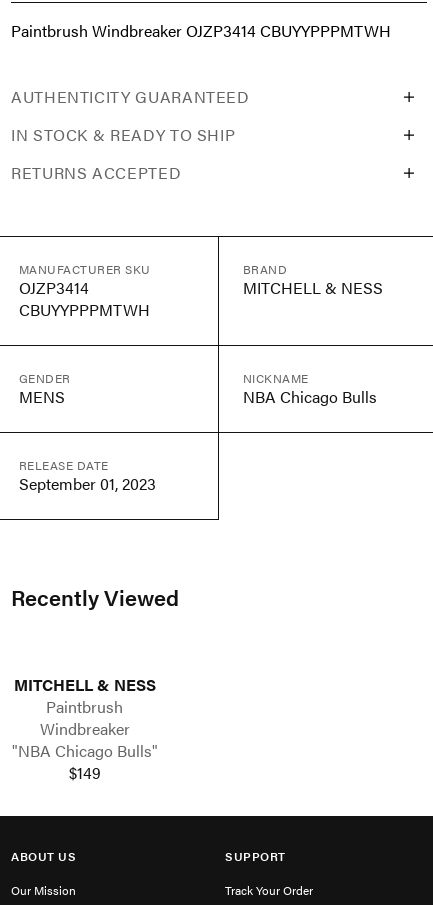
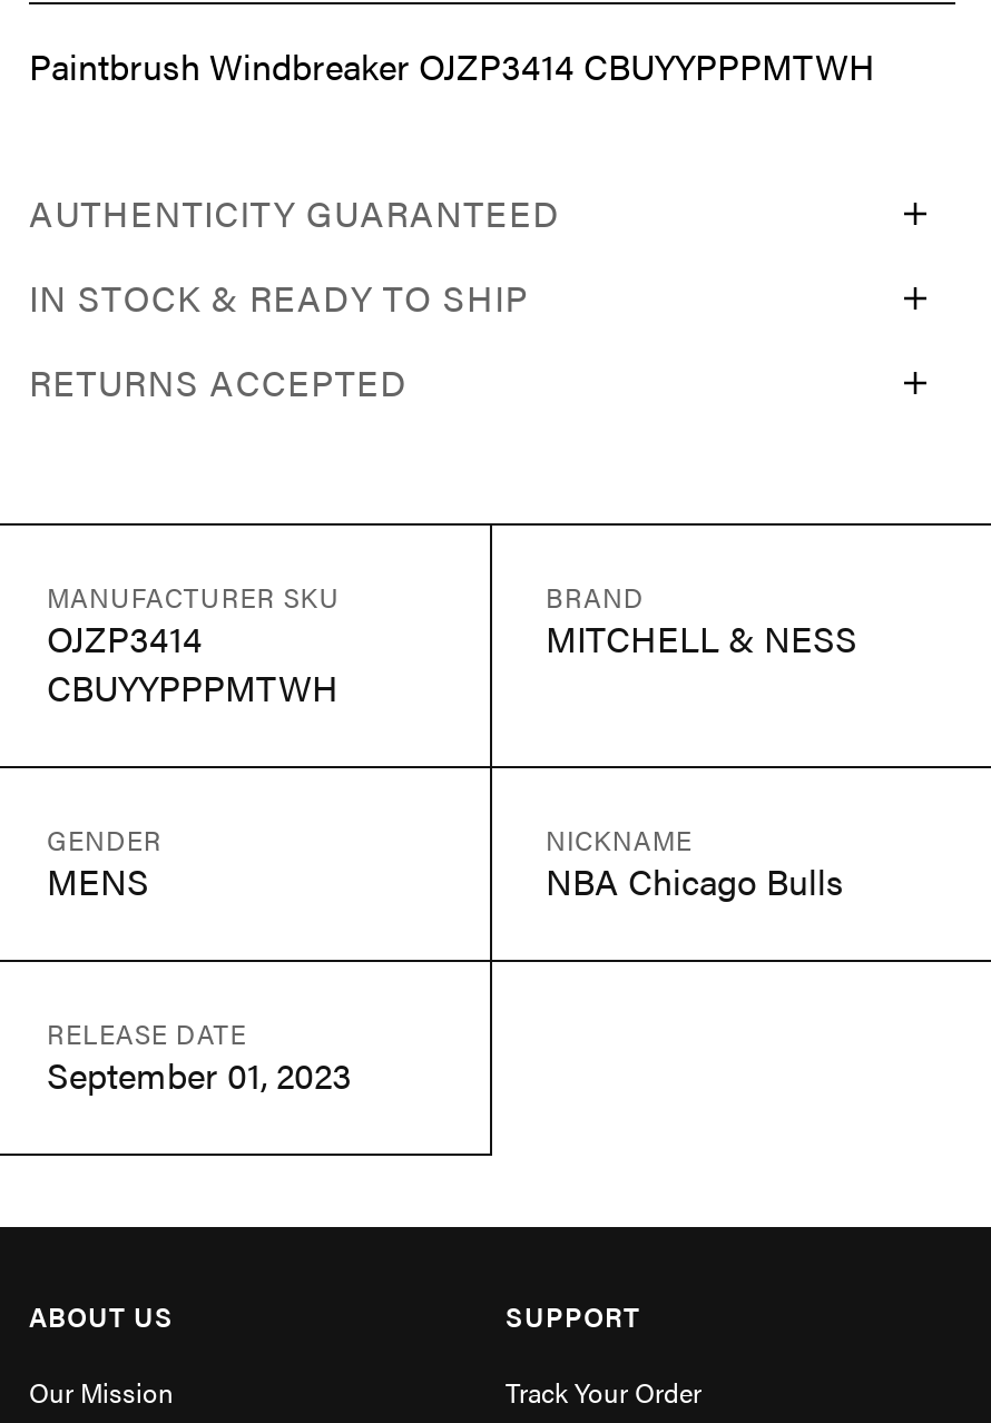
[11,581,179,784] Recently Viewed | MITCHELL & NESS | Paintbrush | Windbreaker | "NBA Chicago Bulls" | $149 -> none

